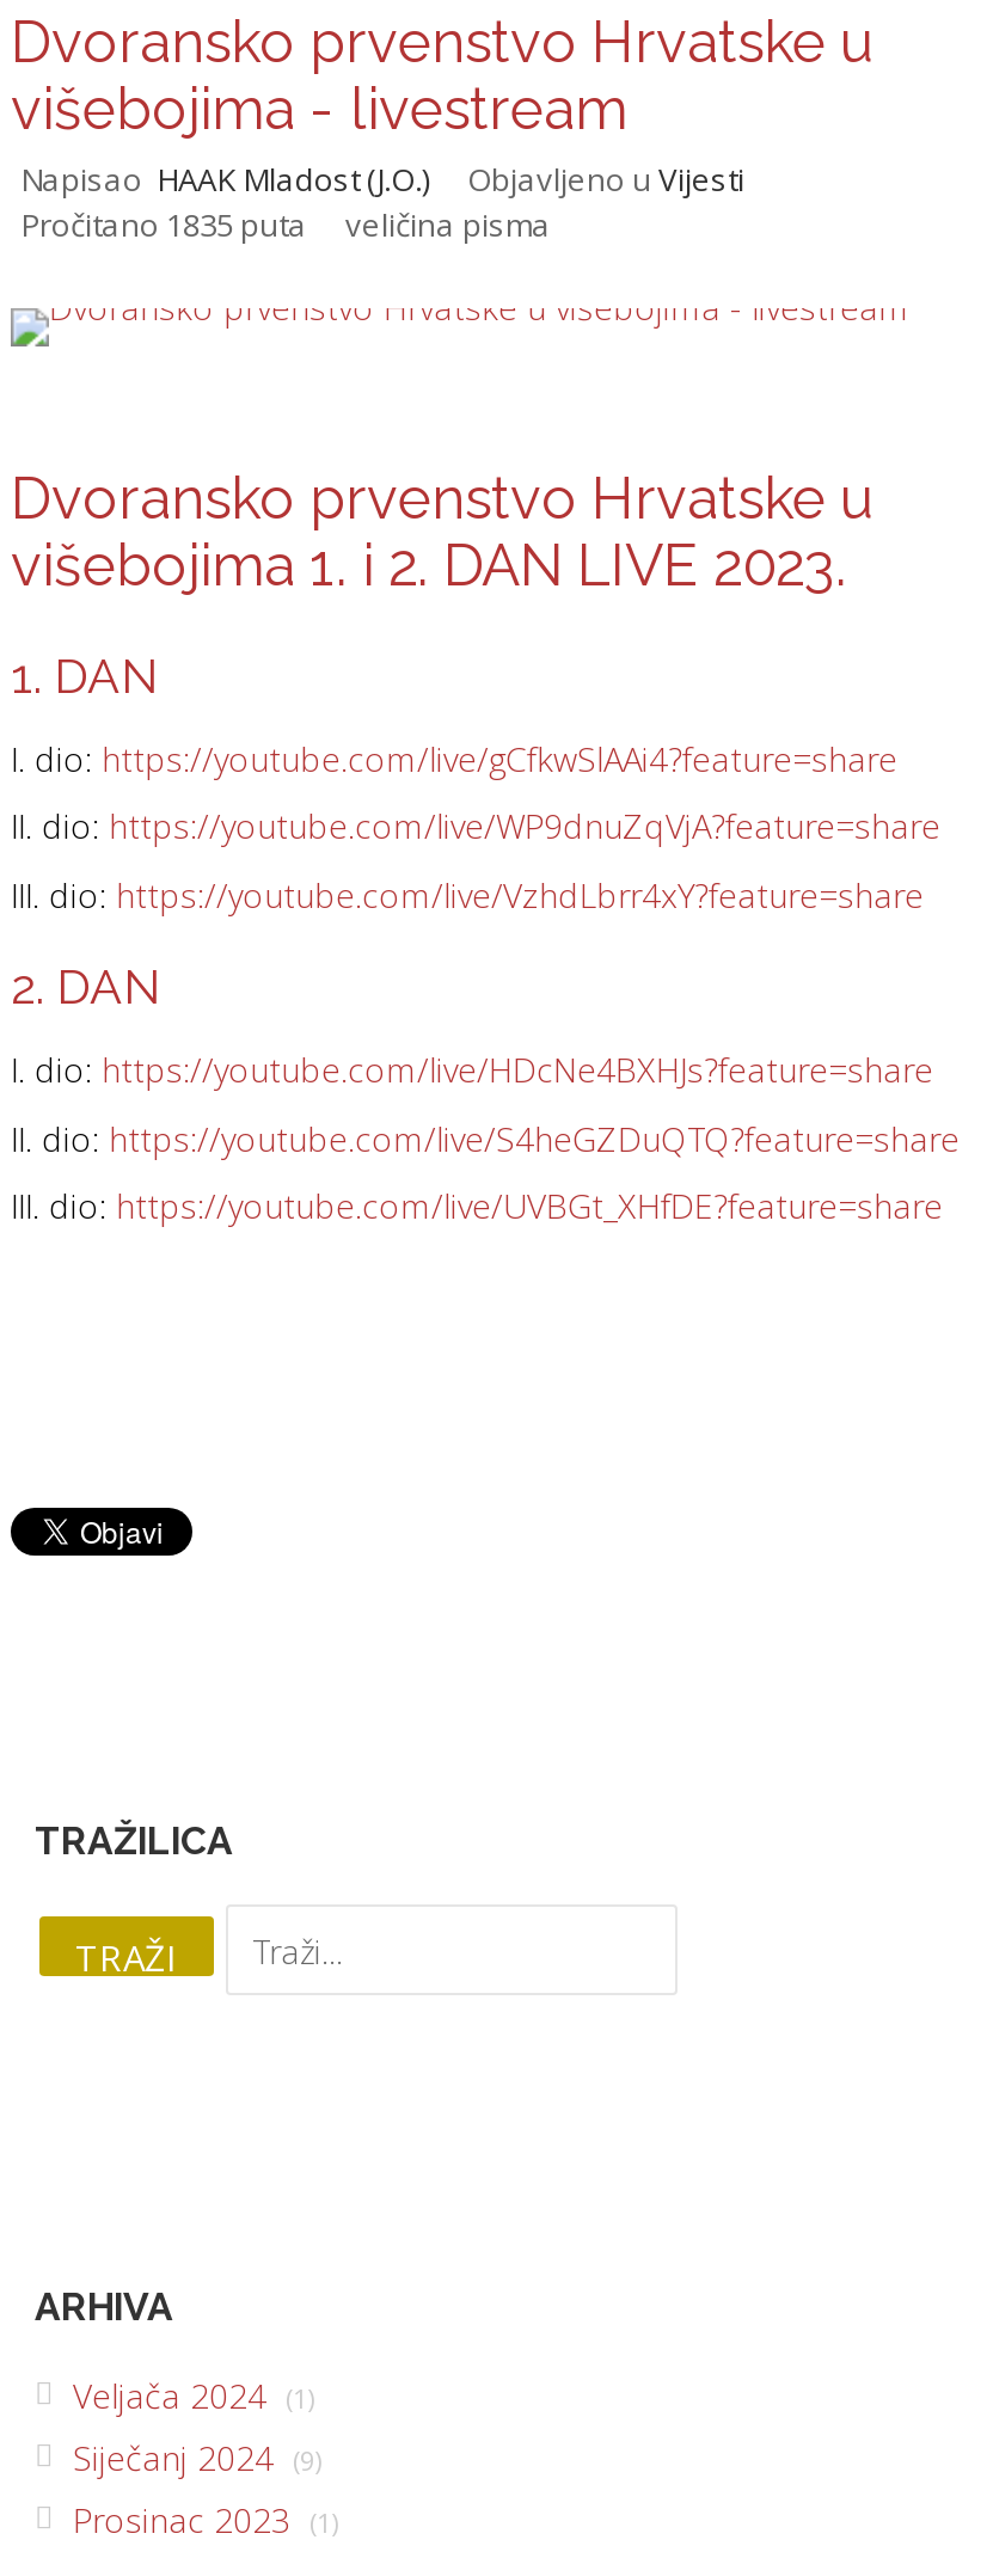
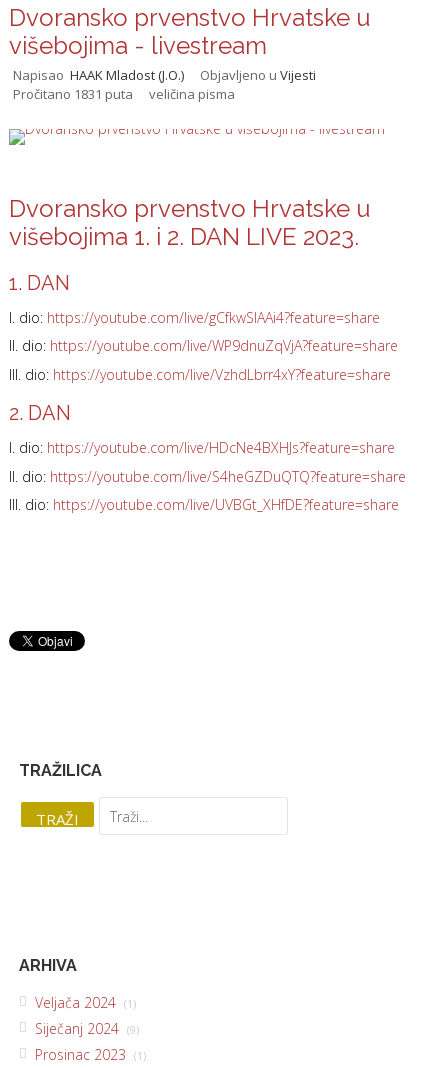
[20,203,307,246] Pročitano 1835 puta -> [13,85,133,103] Pročitano 1831 puta

